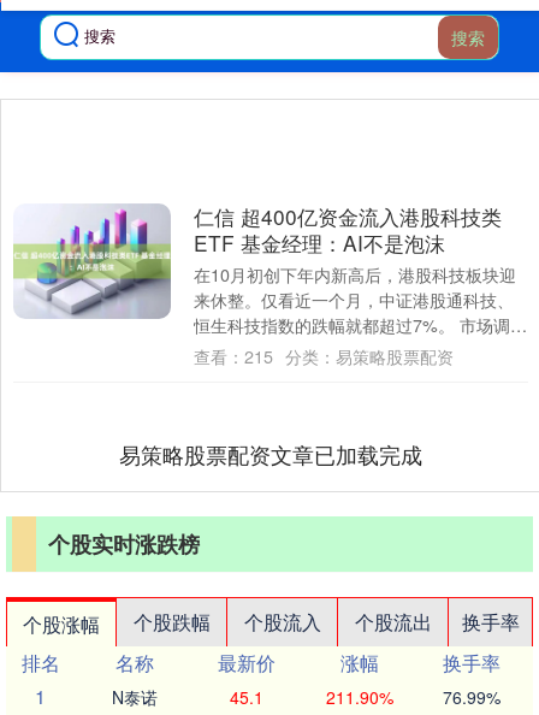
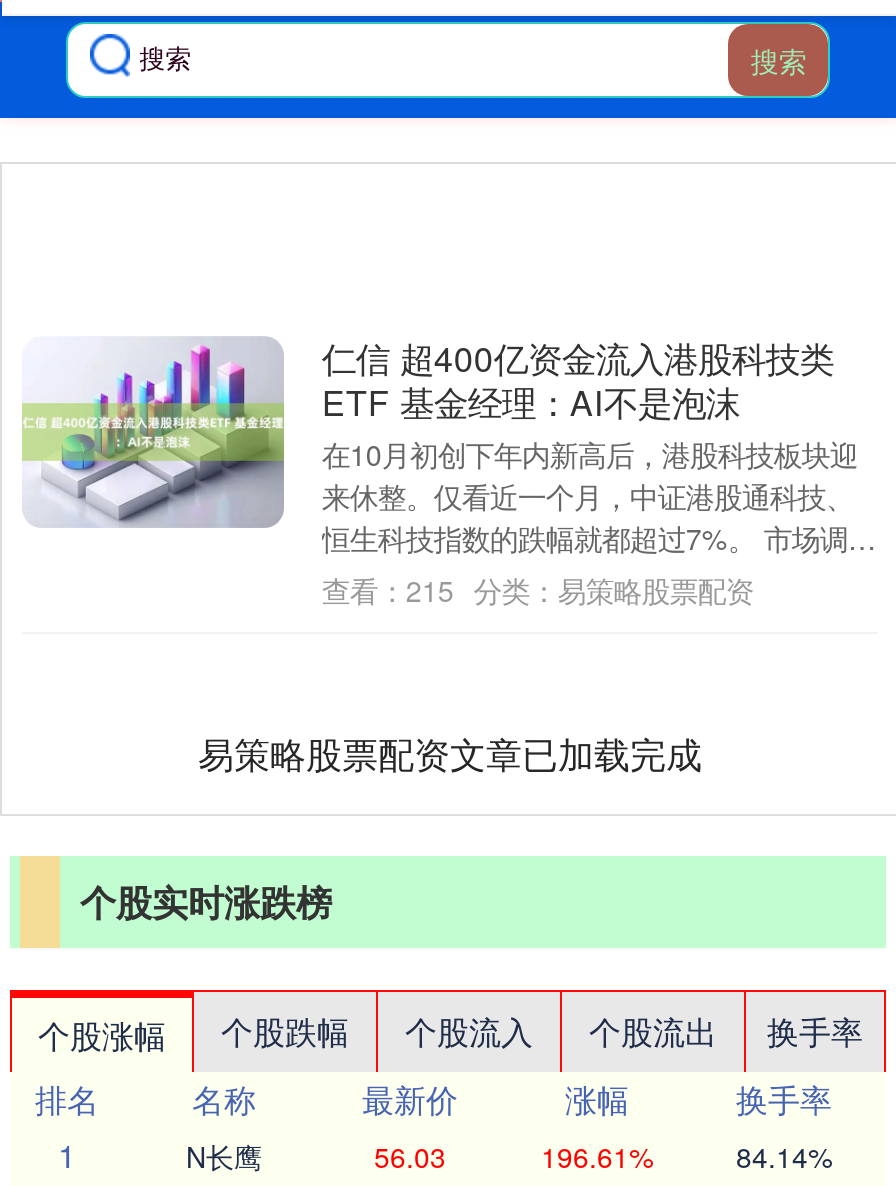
[112,685,158,709] N泰诺 -> [186,1136,262,1176] N长鹰
[230,685,263,709] 45.1 -> [374,1136,446,1176] 56.03
[325,685,393,709] 211.90% -> [541,1136,653,1176] 196.61%
[443,685,500,709] 76.99% -> [736,1136,832,1176] 84.14%

